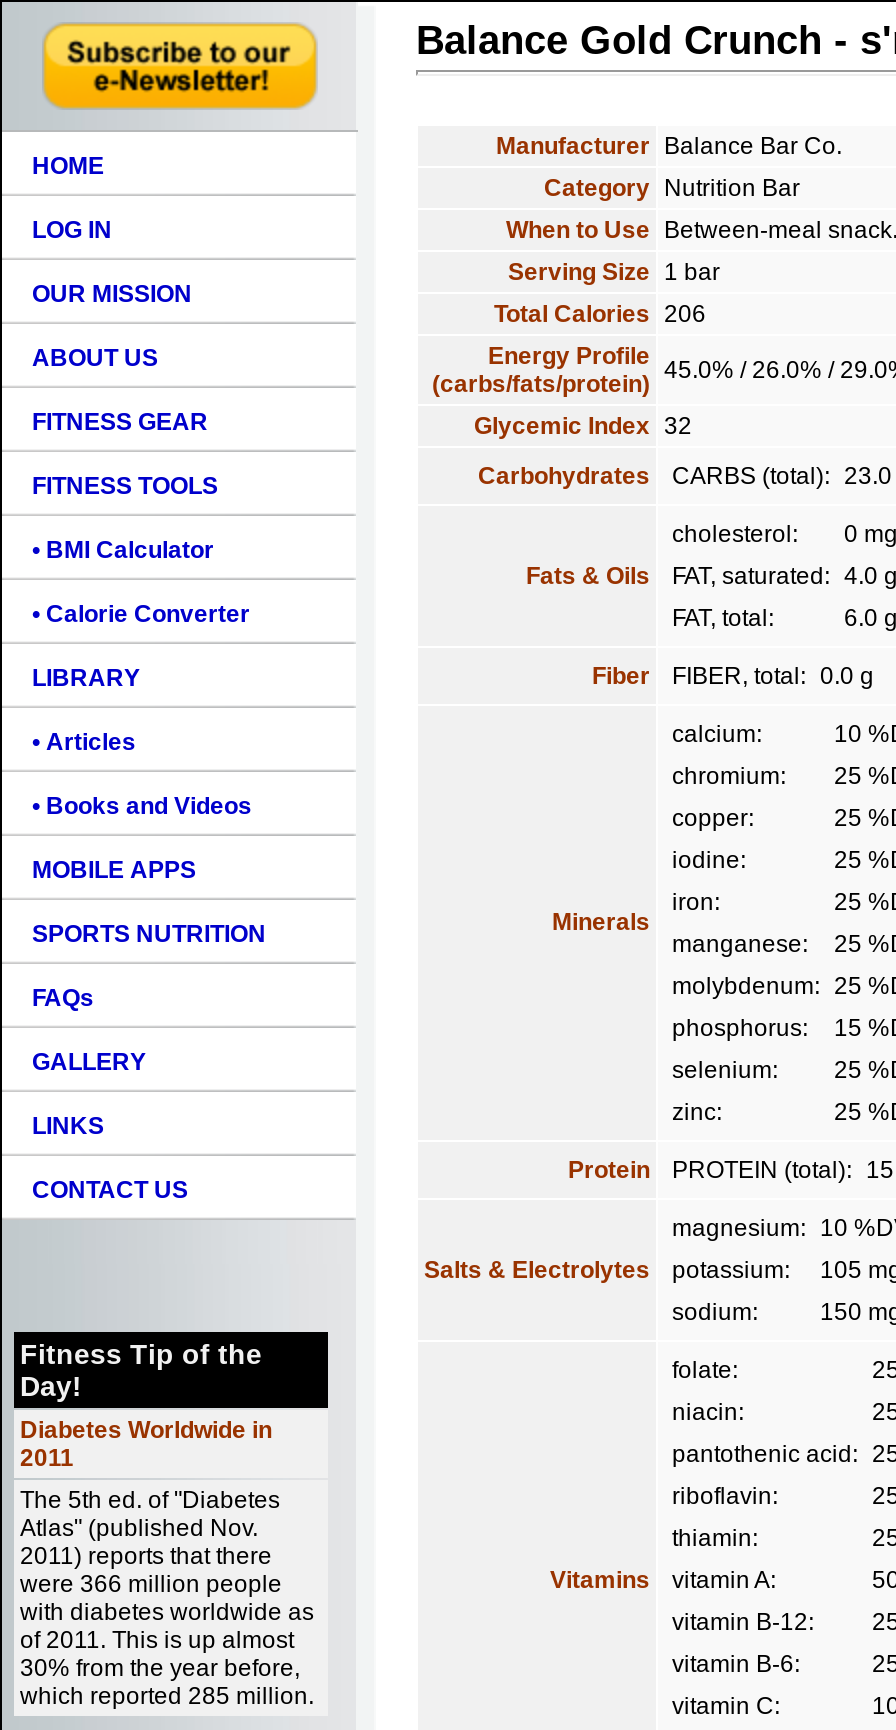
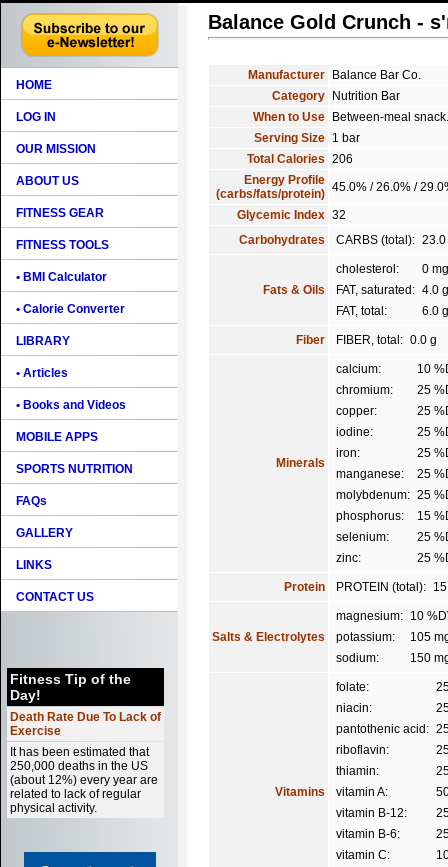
[20,1416,272,1472] Diabetes Worldwide in | 2011 -> [10,710,161,738] Death Rate Due To Lack of | Exercise
[20,1486,314,1710] The 5th ed. of "Diabetes | Atlas" (published Nov. | 2011) reports that there | were 366 million people | with diabetes worldwide as | of 2011. This is up almost | 30% from the year before, | which reported 285 million. -> [10,745,158,815] It has been estimated that | 250,000 deaths in the US | (about 12%) every year are | related to lack of regular | physical activity.

